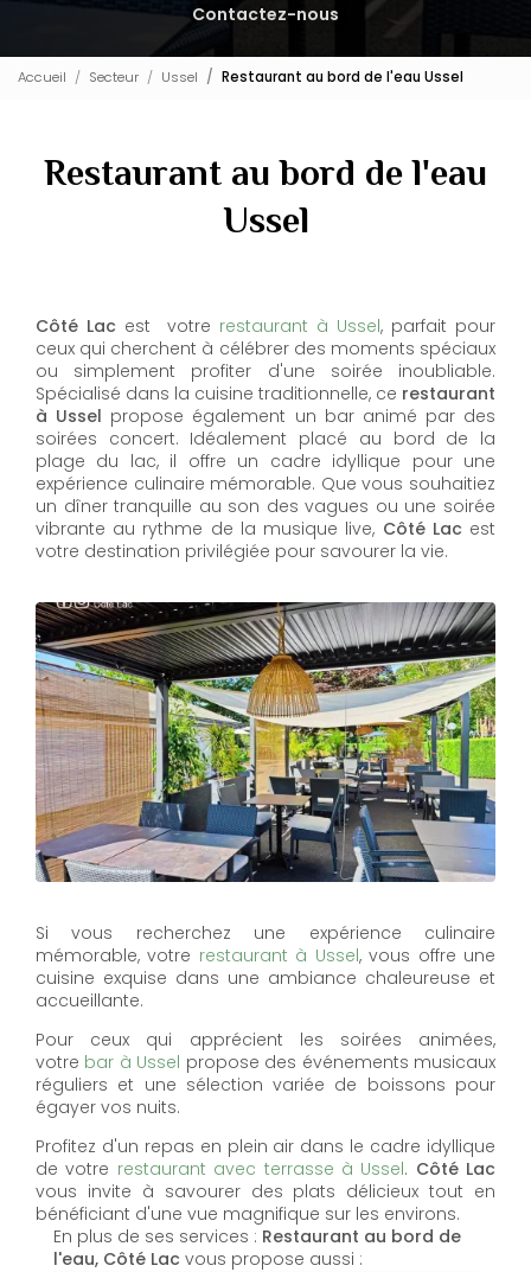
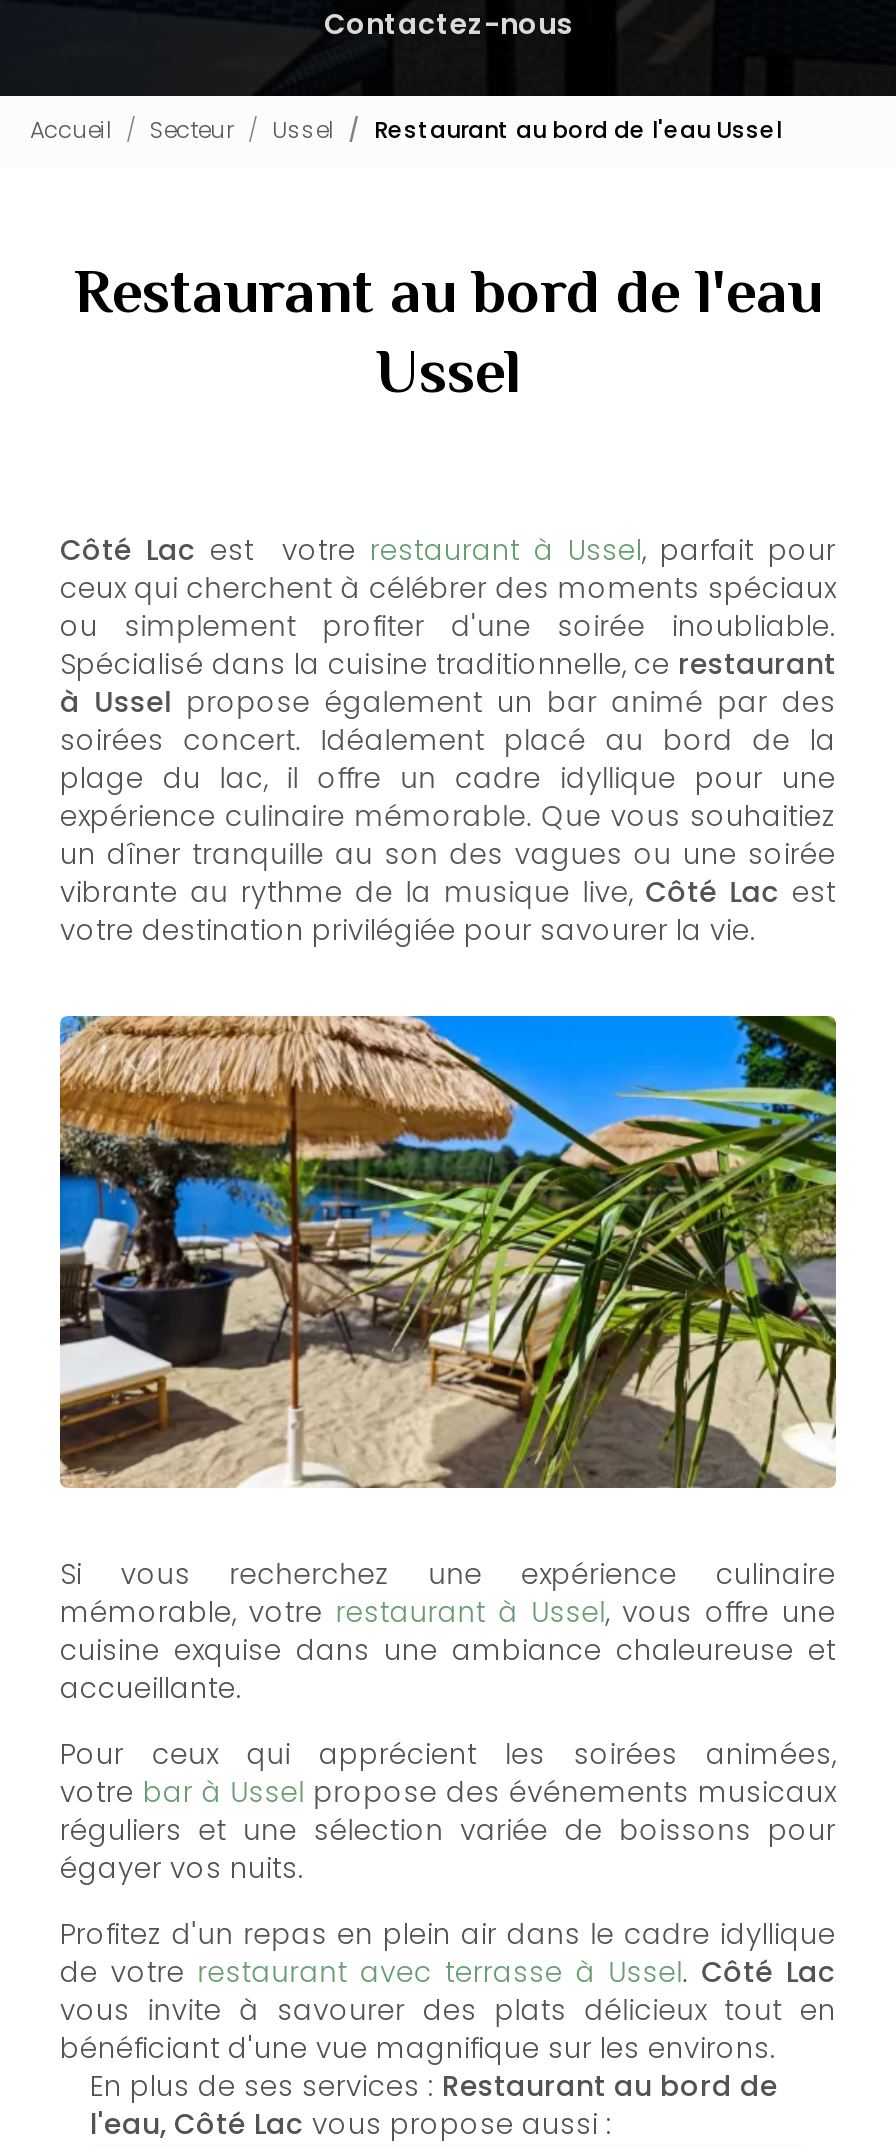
[34,601,497,883] [image] -> [58,1014,838,1490] [image]

